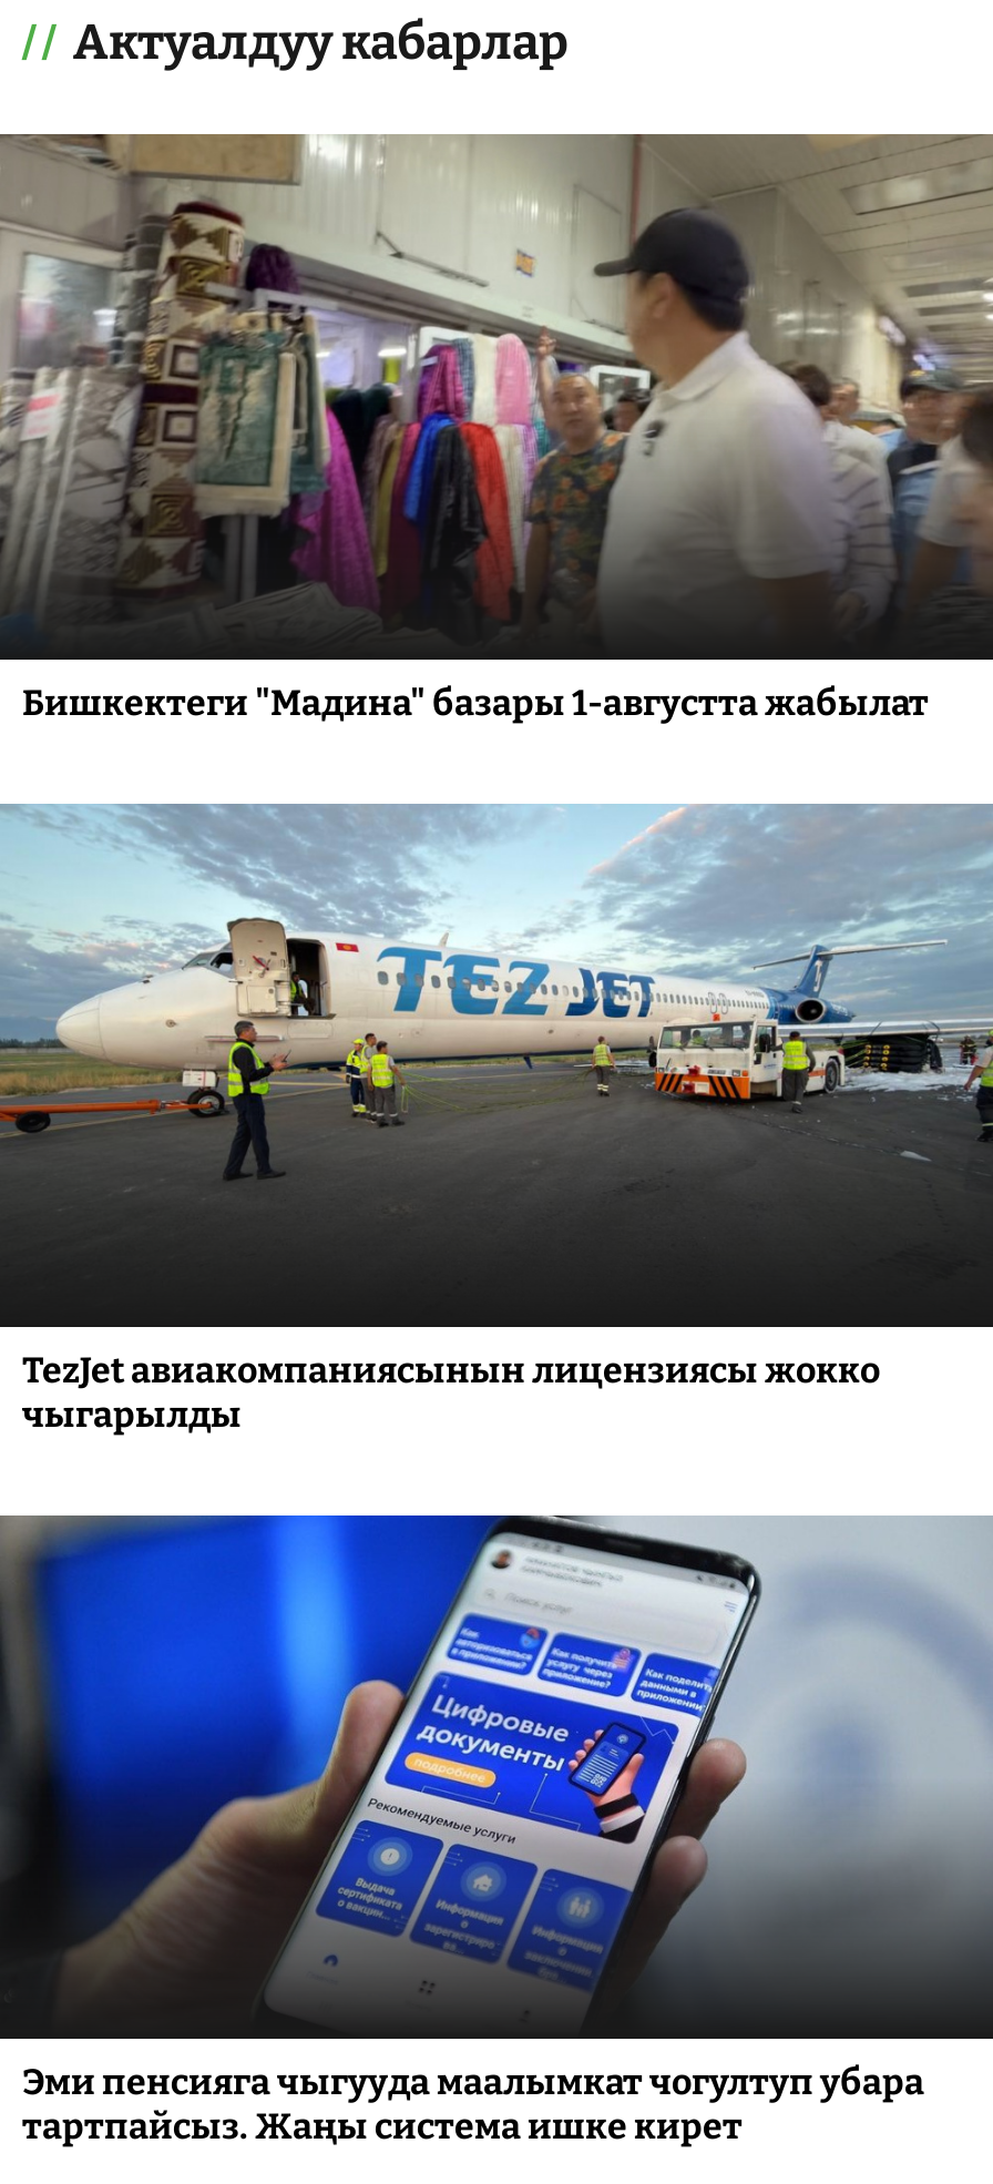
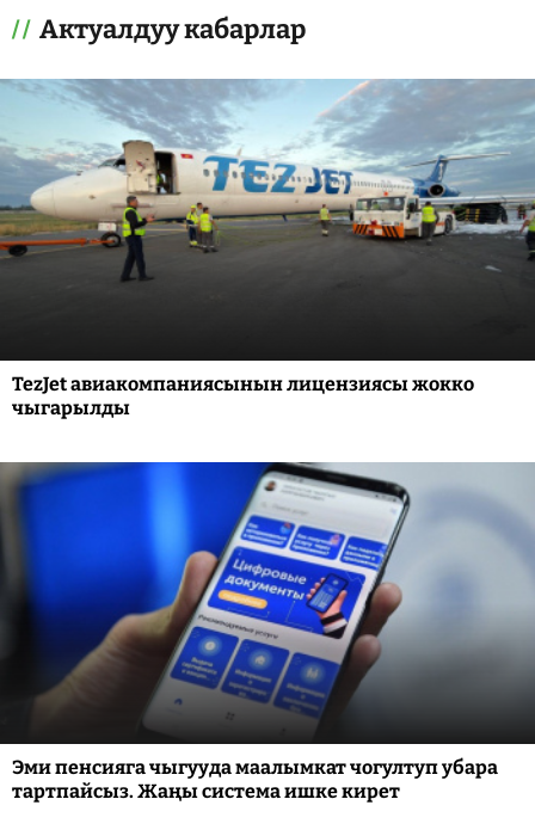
[7,131,986,723] [image] | Бишкектеги "Мадина" базары 1-августта жабылат -> none

